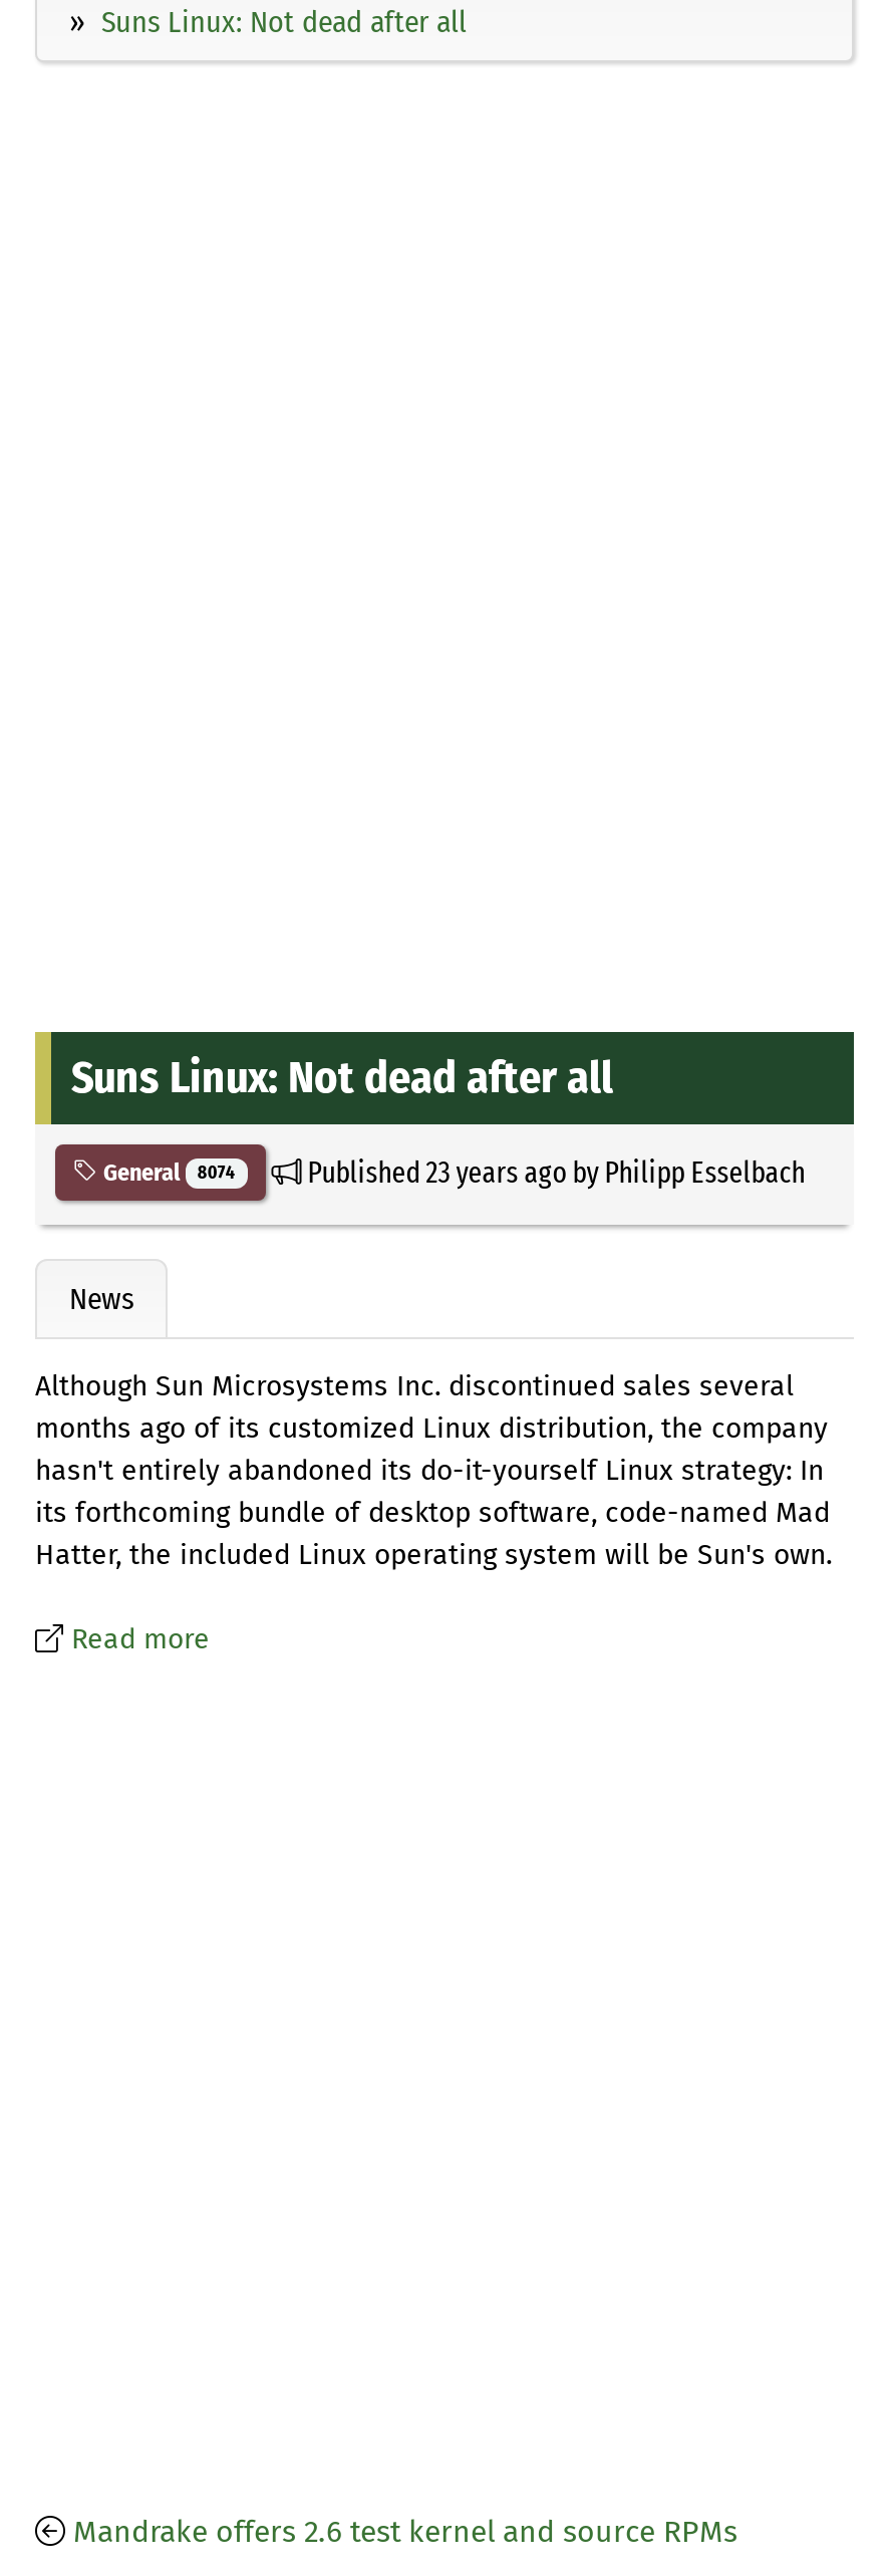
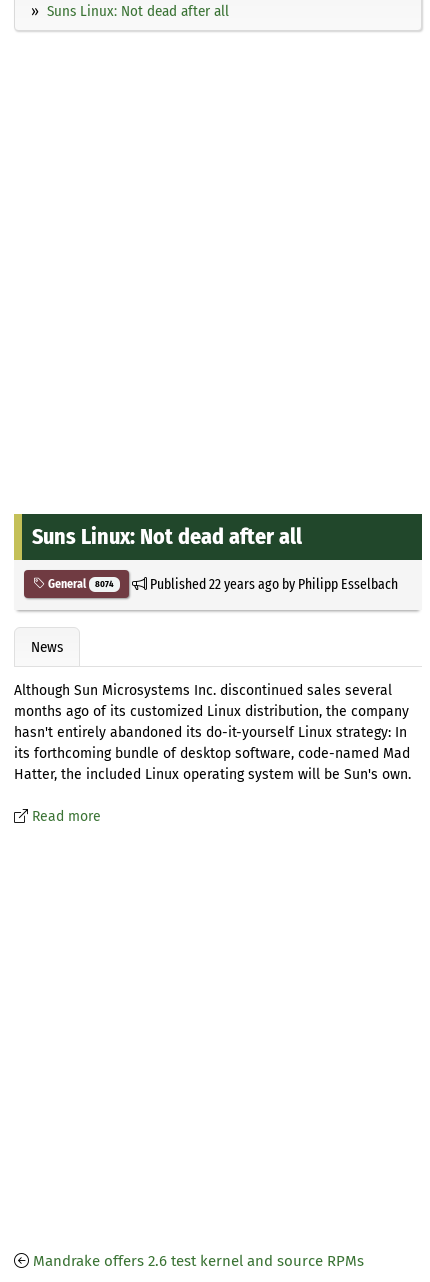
[301,1154,805,1190] Published 23 years ago by Philipp Esselbach -> [147,575,398,593] Published 22 years ago by Philipp Esselbach

